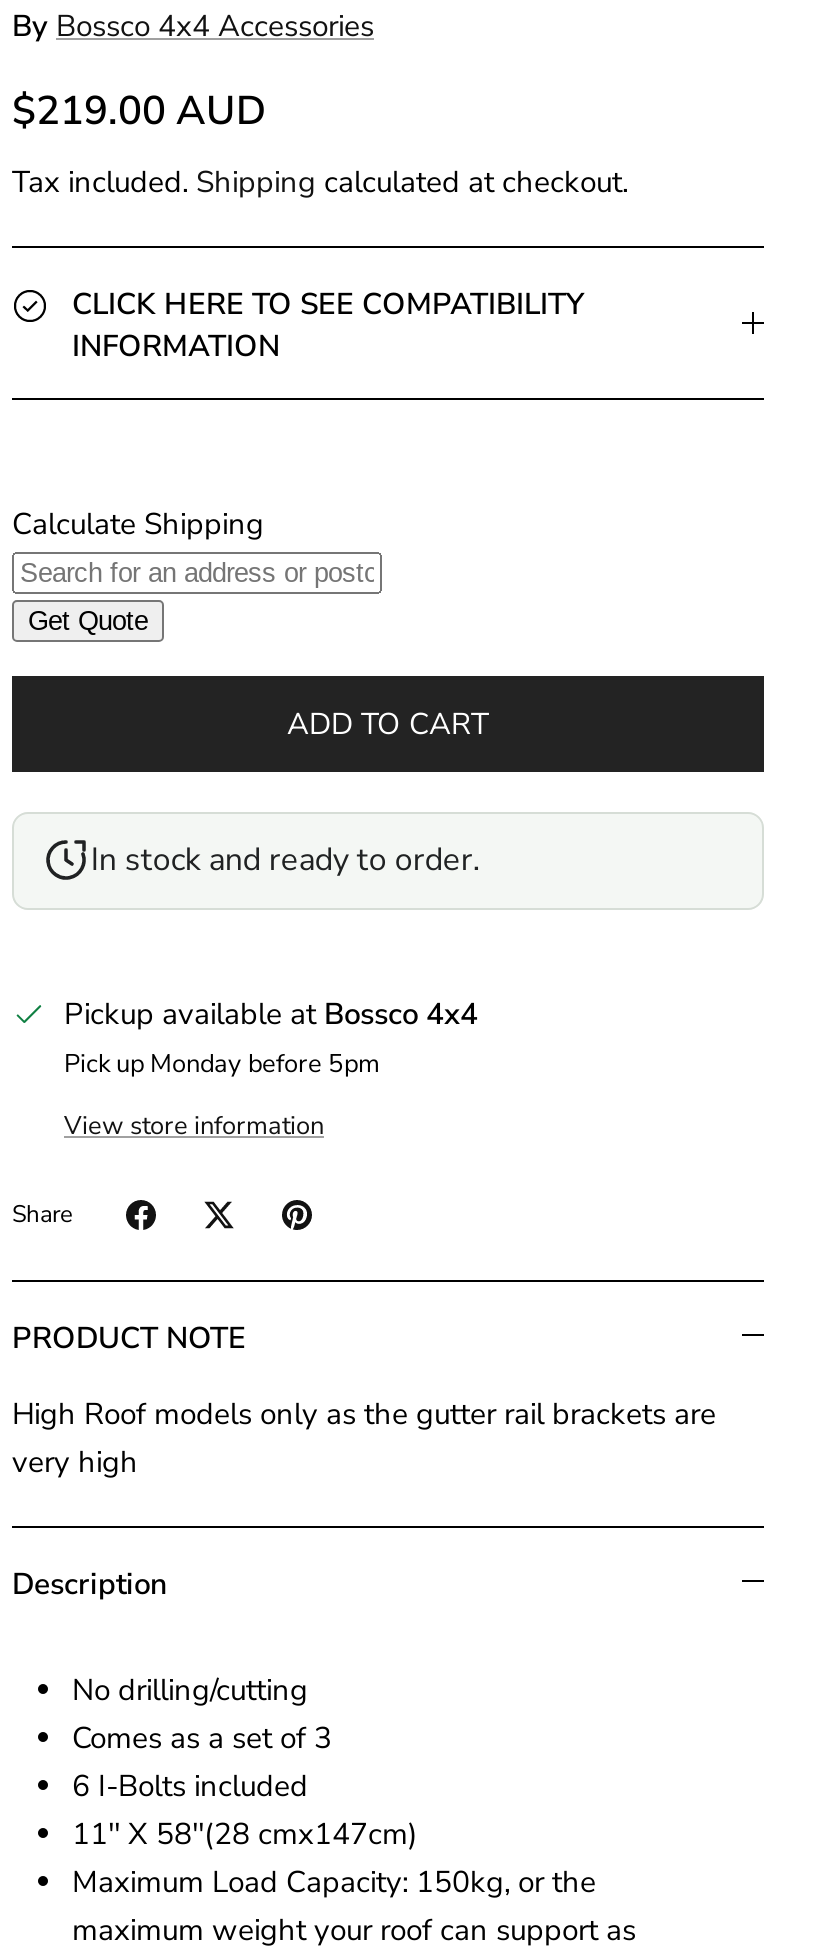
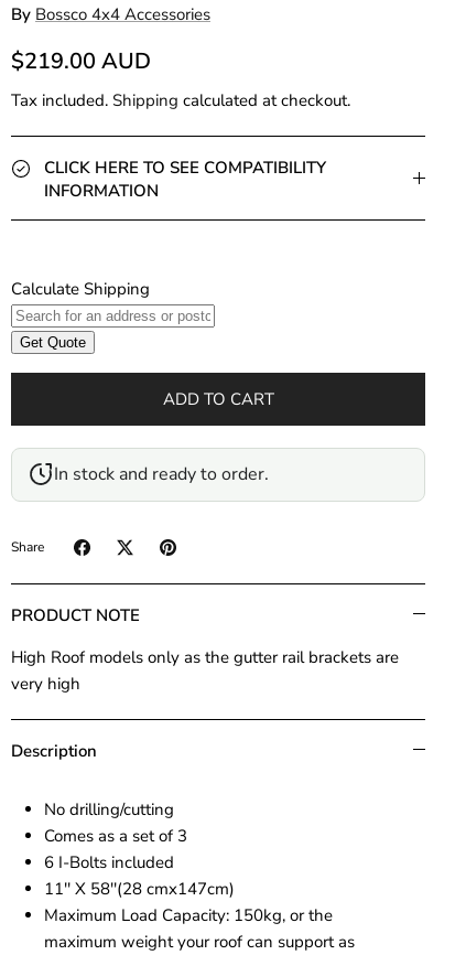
[64,993,478,1144] Pickup available at Bossco 4x4 | Pick up Monday before 5pm | View store information -> none

